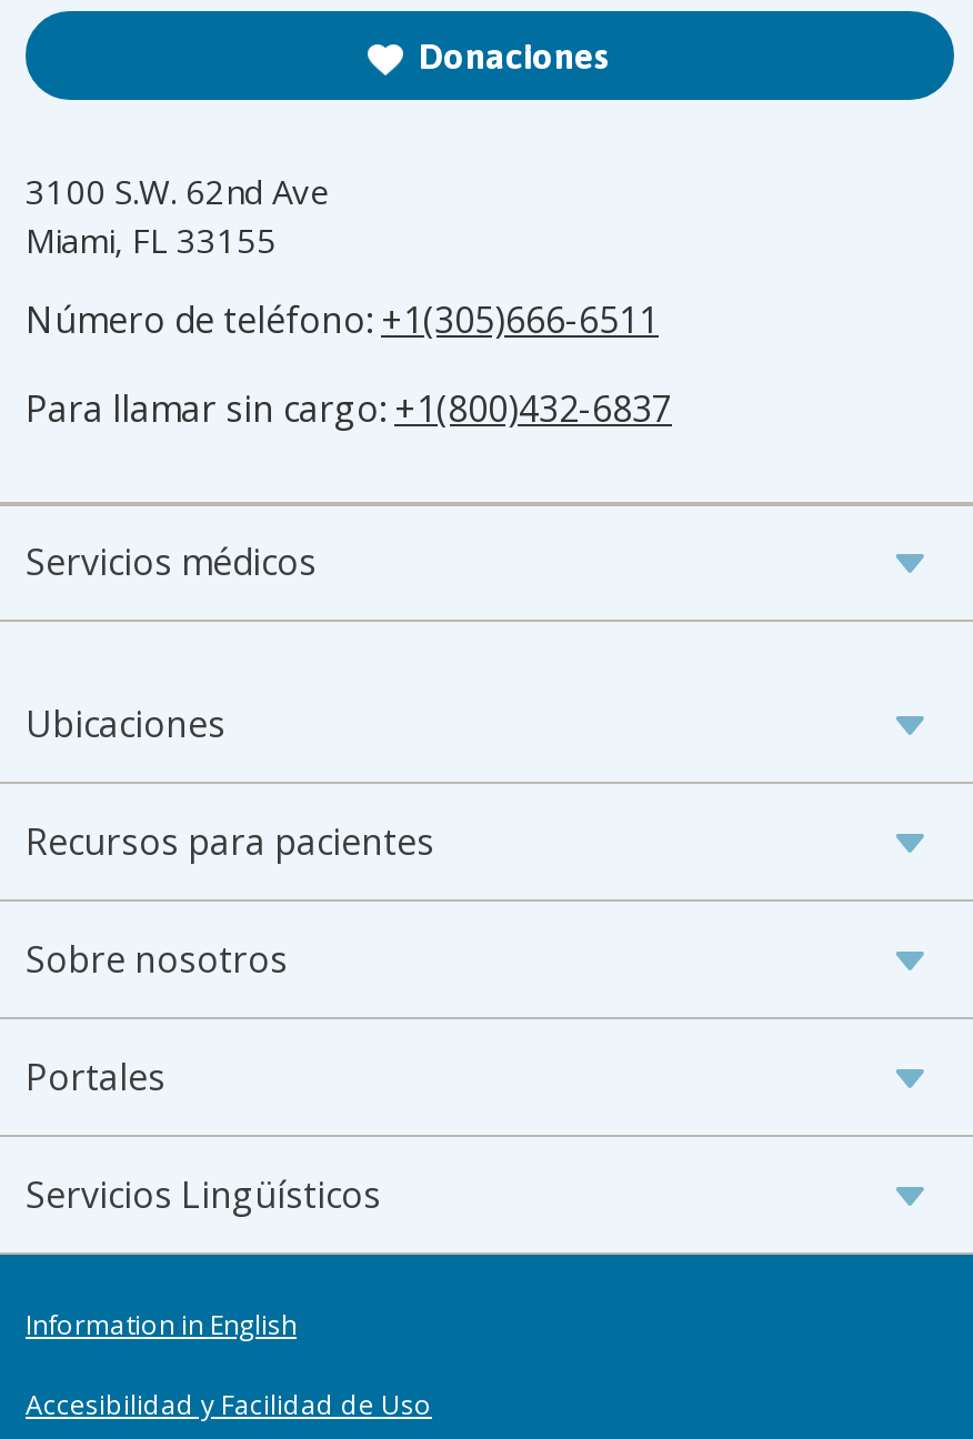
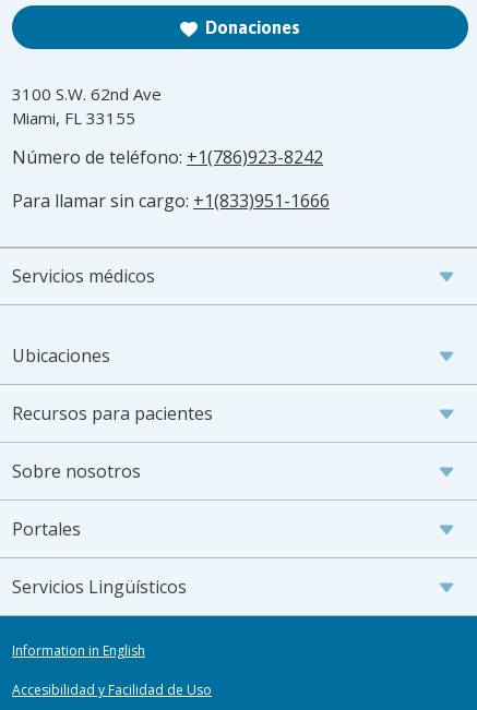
[26,296,659,345] Número de teléfono: +1(305)666-6511 -> [12,145,323,169] Número de teléfono: +1(786)923-8242
[26,385,672,434] Para llamar sin cargo: +1(800)432-6837 -> [12,189,330,213] Para llamar sin cargo: +1(833)951-1666

